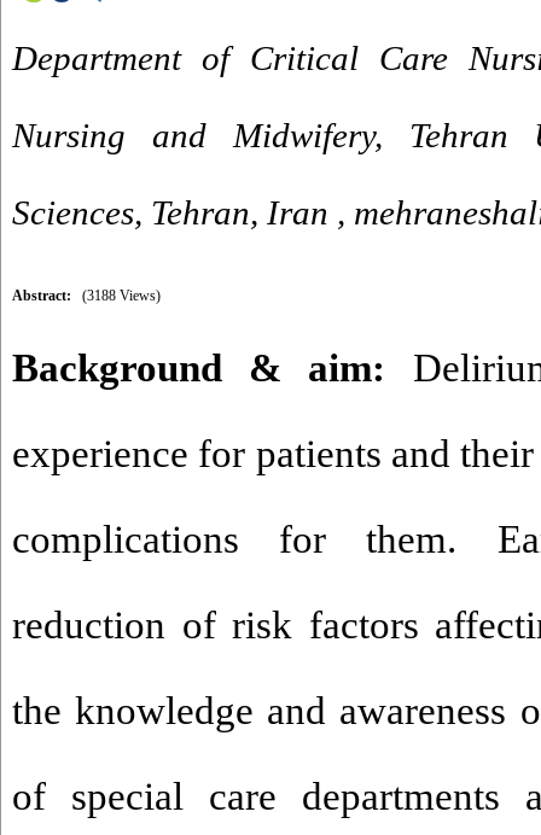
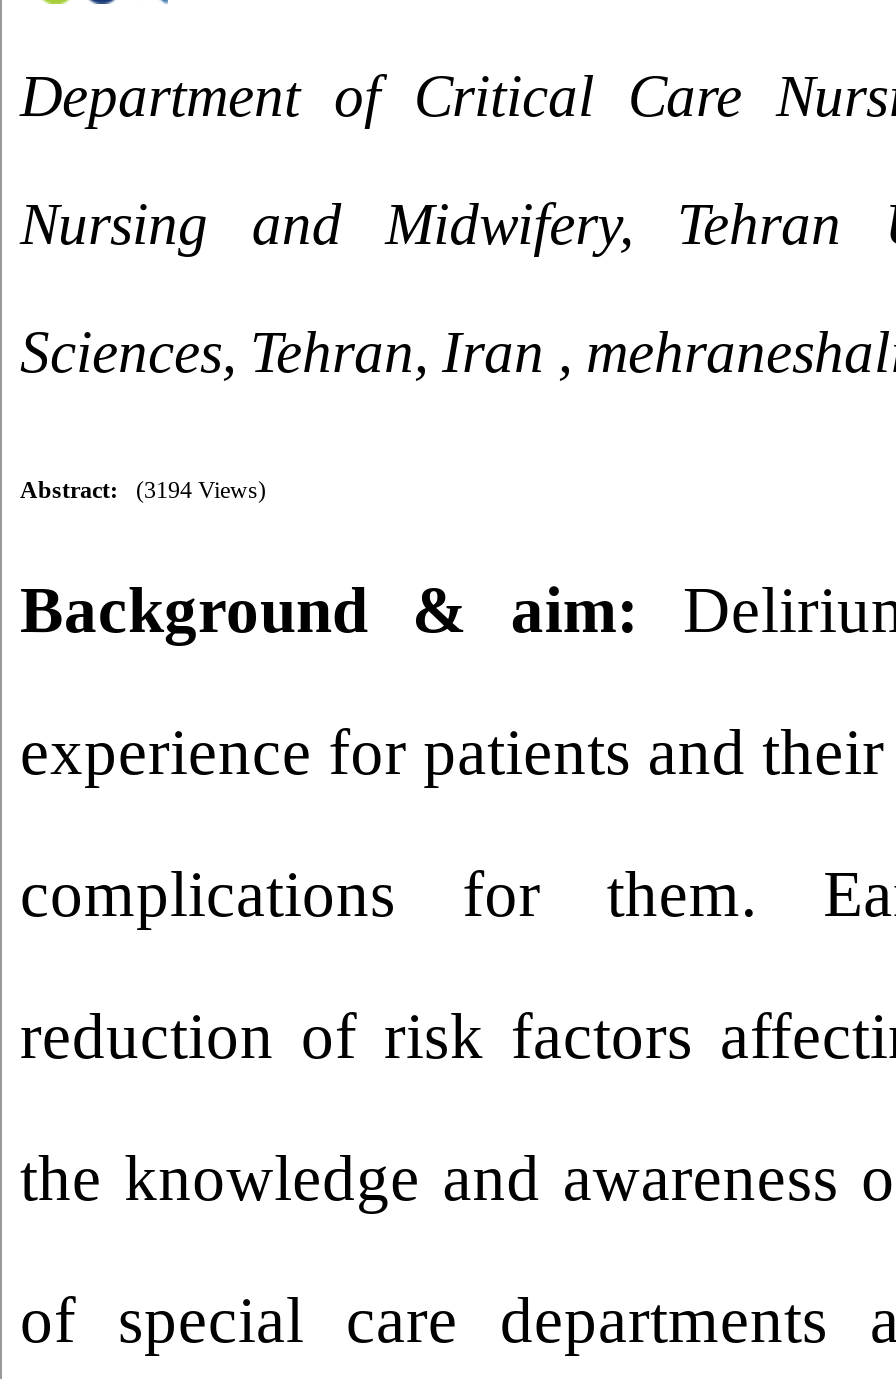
[12,287,161,304] Abstract: (3188 Views) -> [20,476,266,504] Abstract: (3194 Views)

